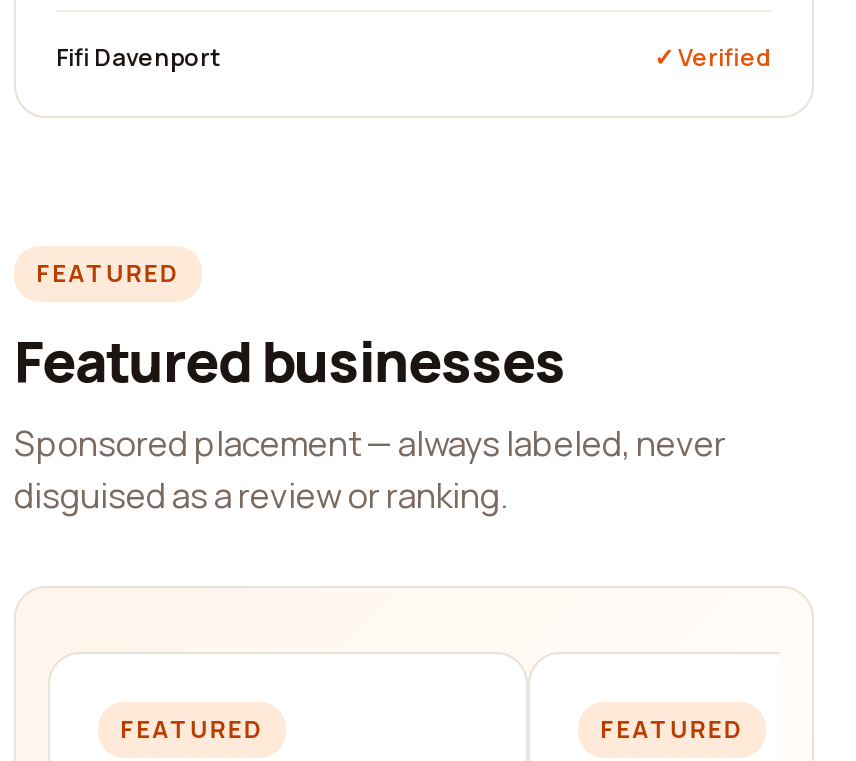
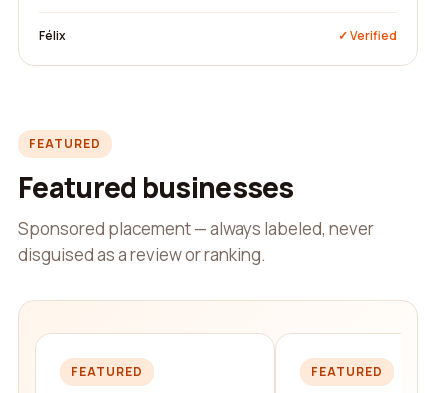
[56,40,220,74] Fifi Davenport -> [39,27,66,44] Félix

